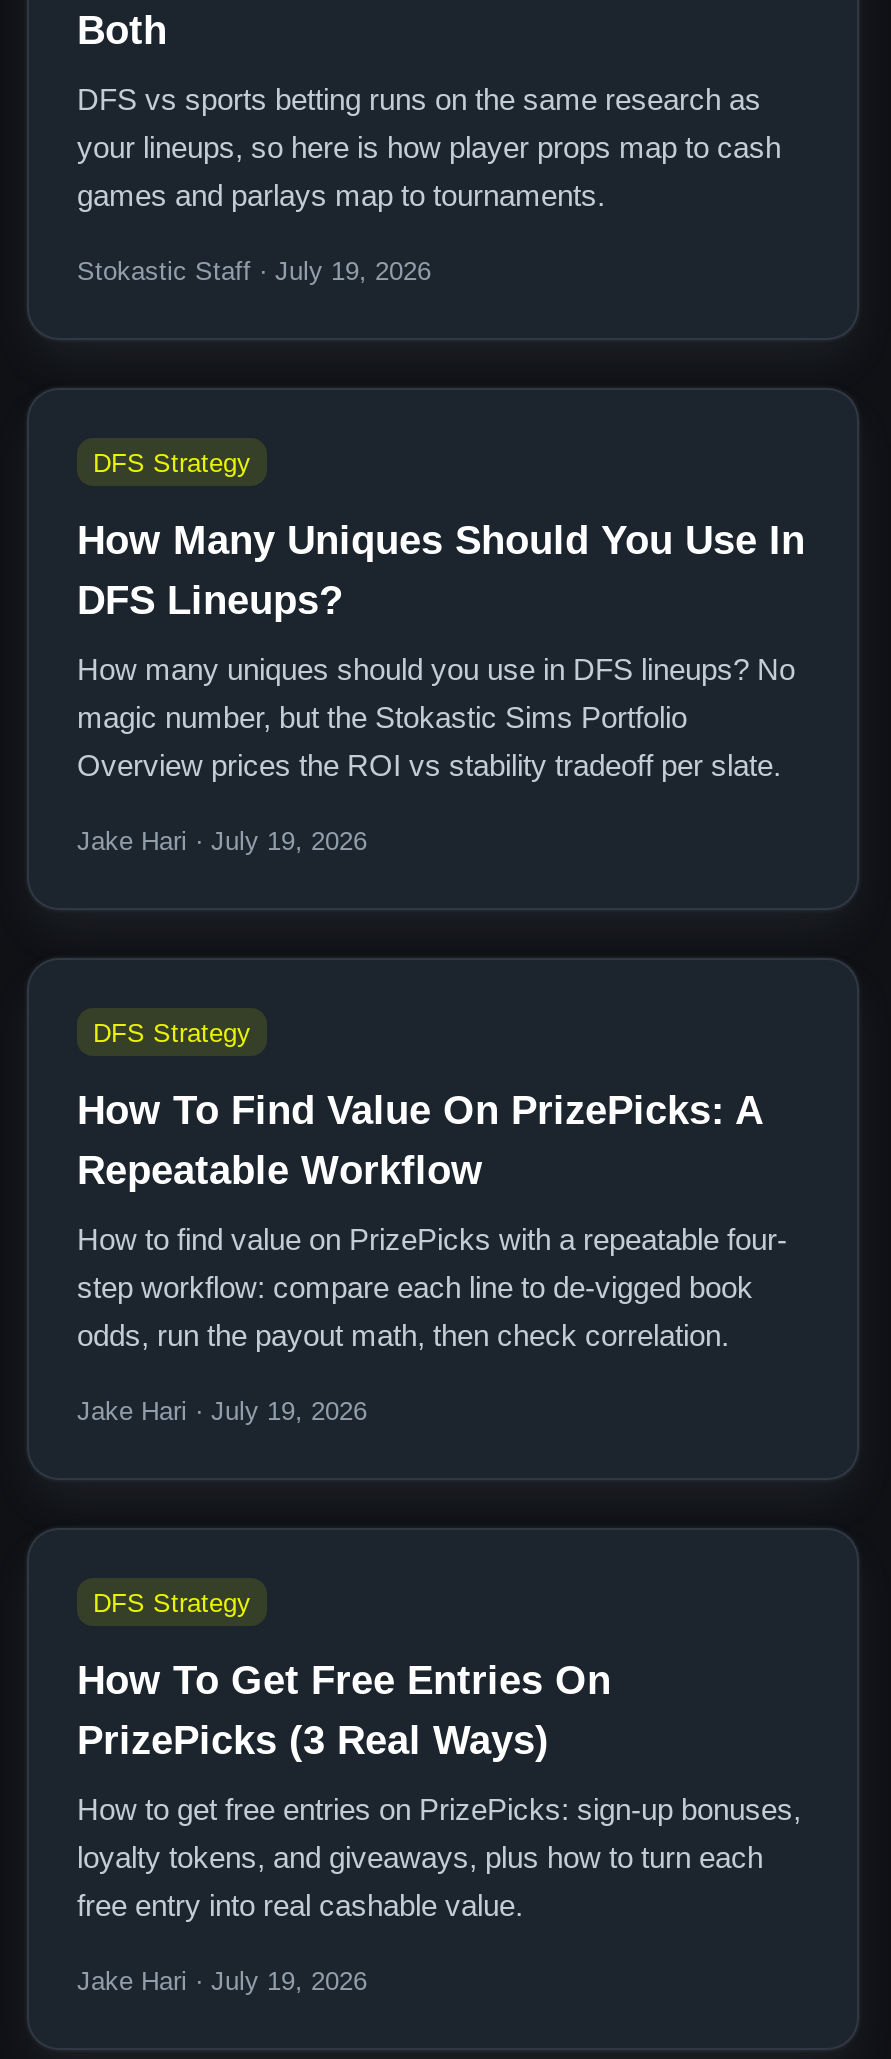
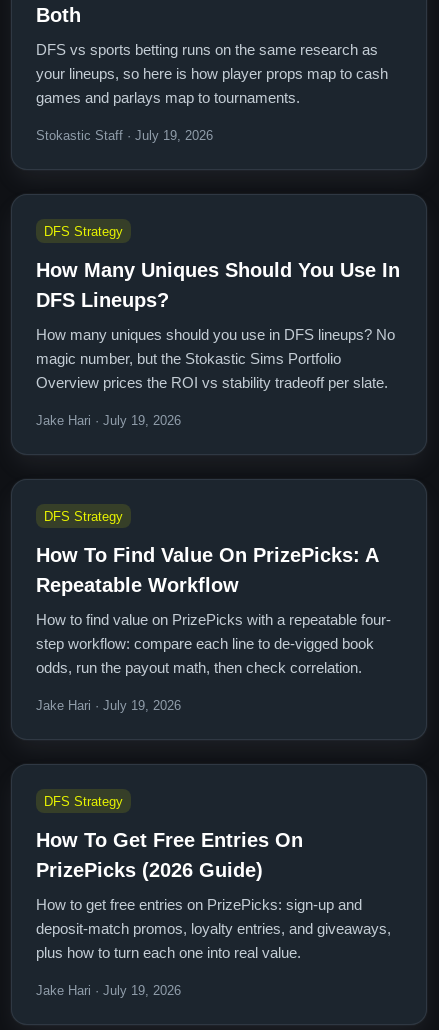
[77,1718,549,1762] PrizePicks (3 Real Ways) -> [36,859,263,881] PrizePicks (2026 Guide)
[77,1792,801,1922] How to get free entries on PrizePicks: sign-up bonuses, | loyalty tokens, and giveaways, plus how to turn each | free entry into real cashable value. -> [36,896,391,961] How to get free entries on PrizePicks: sign-up and | deposit-match promos, loyalty entries, and giveaways, | plus how to turn each one into real value.

